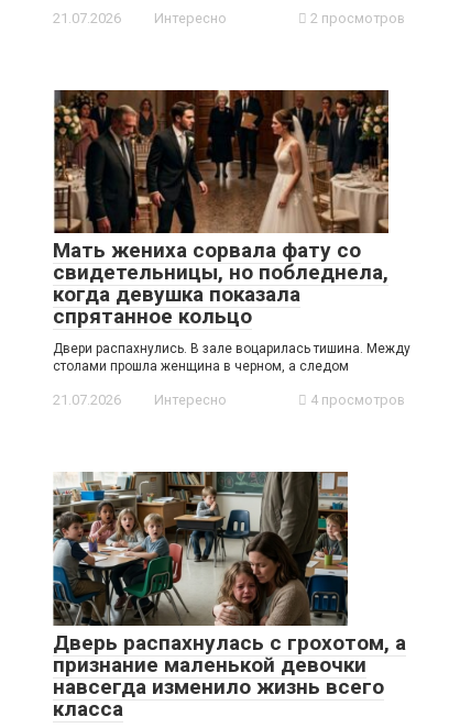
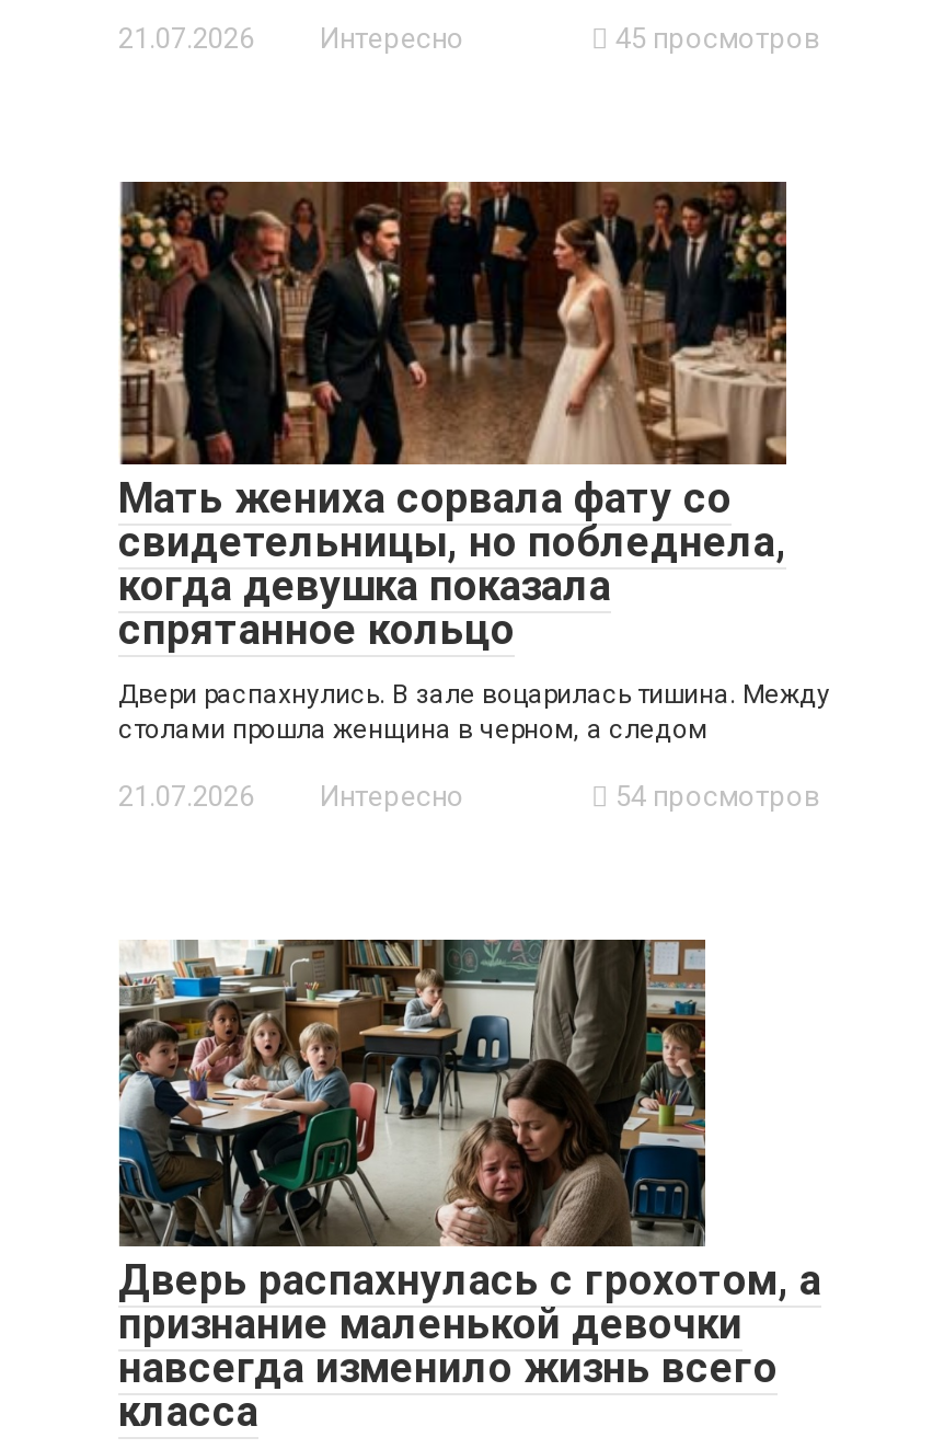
[307,10,405,27] 2 просмотров -> [609,21,819,54] 45 просмотров
[307,391,405,408] 4 просмотров -> [609,780,819,813] 54 просмотров

